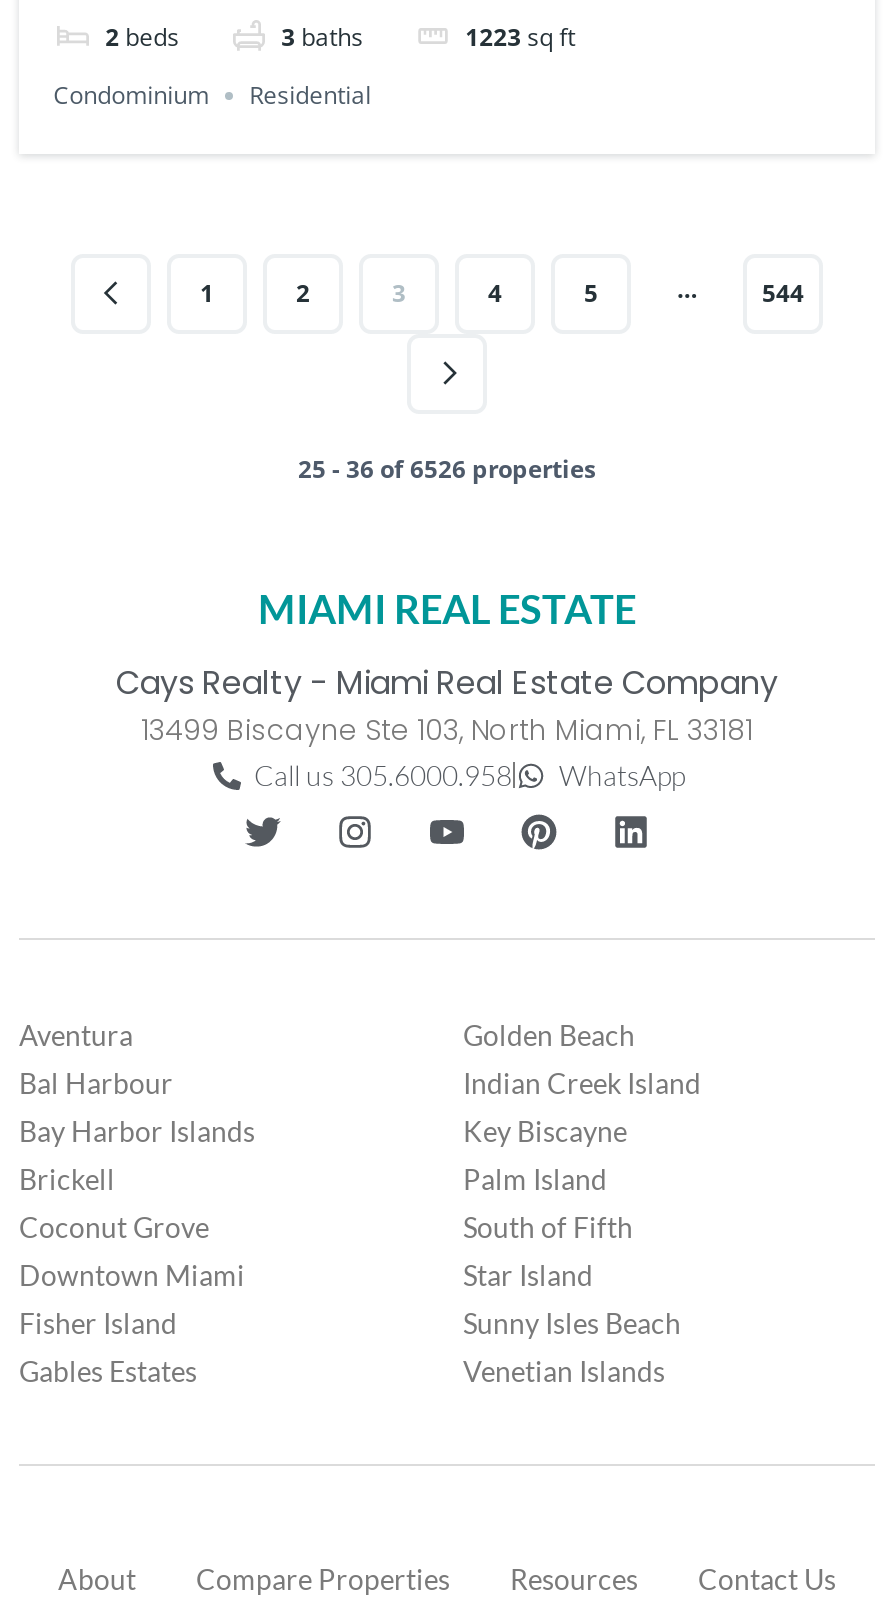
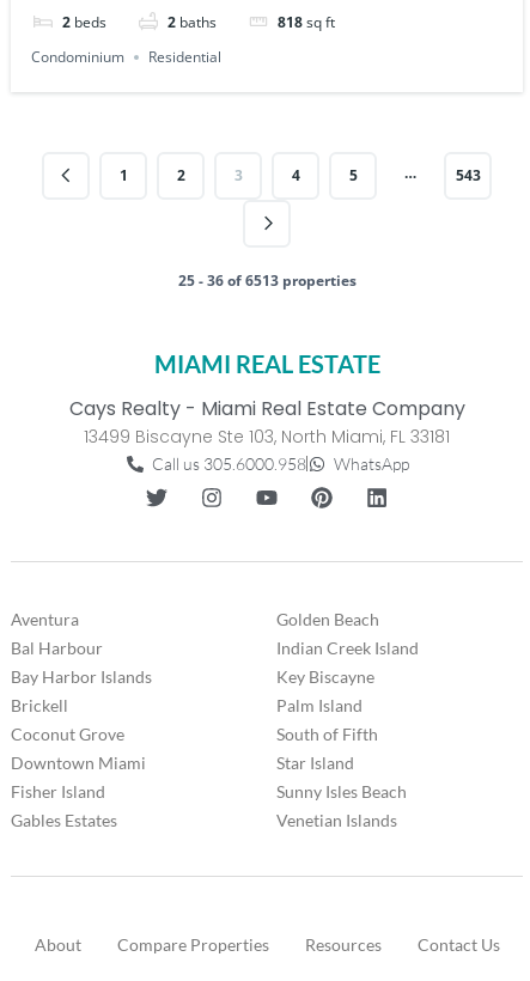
[281,19,363,53] 3 baths -> [168,12,217,32] 2 baths
[465,19,575,53] 1223 sq ft -> [278,12,335,32] 818 sq ft
[762,276,804,310] 544 -> [455,165,480,185] 543
[298,452,596,486] 25 - 36 of 6526 properties -> [178,270,356,291] 25 - 36 of 6513 properties

